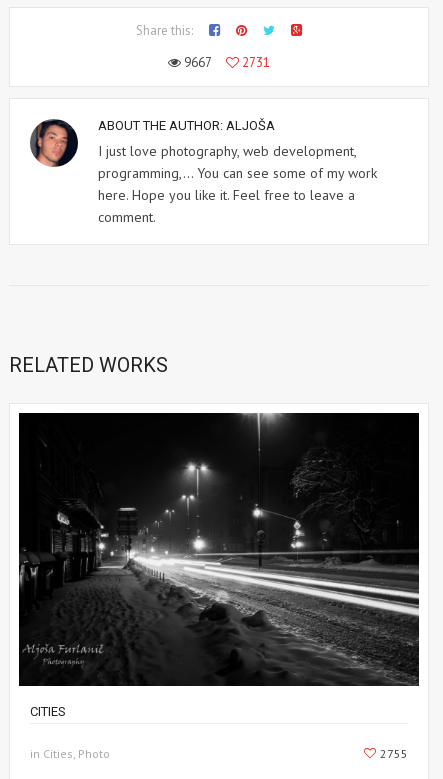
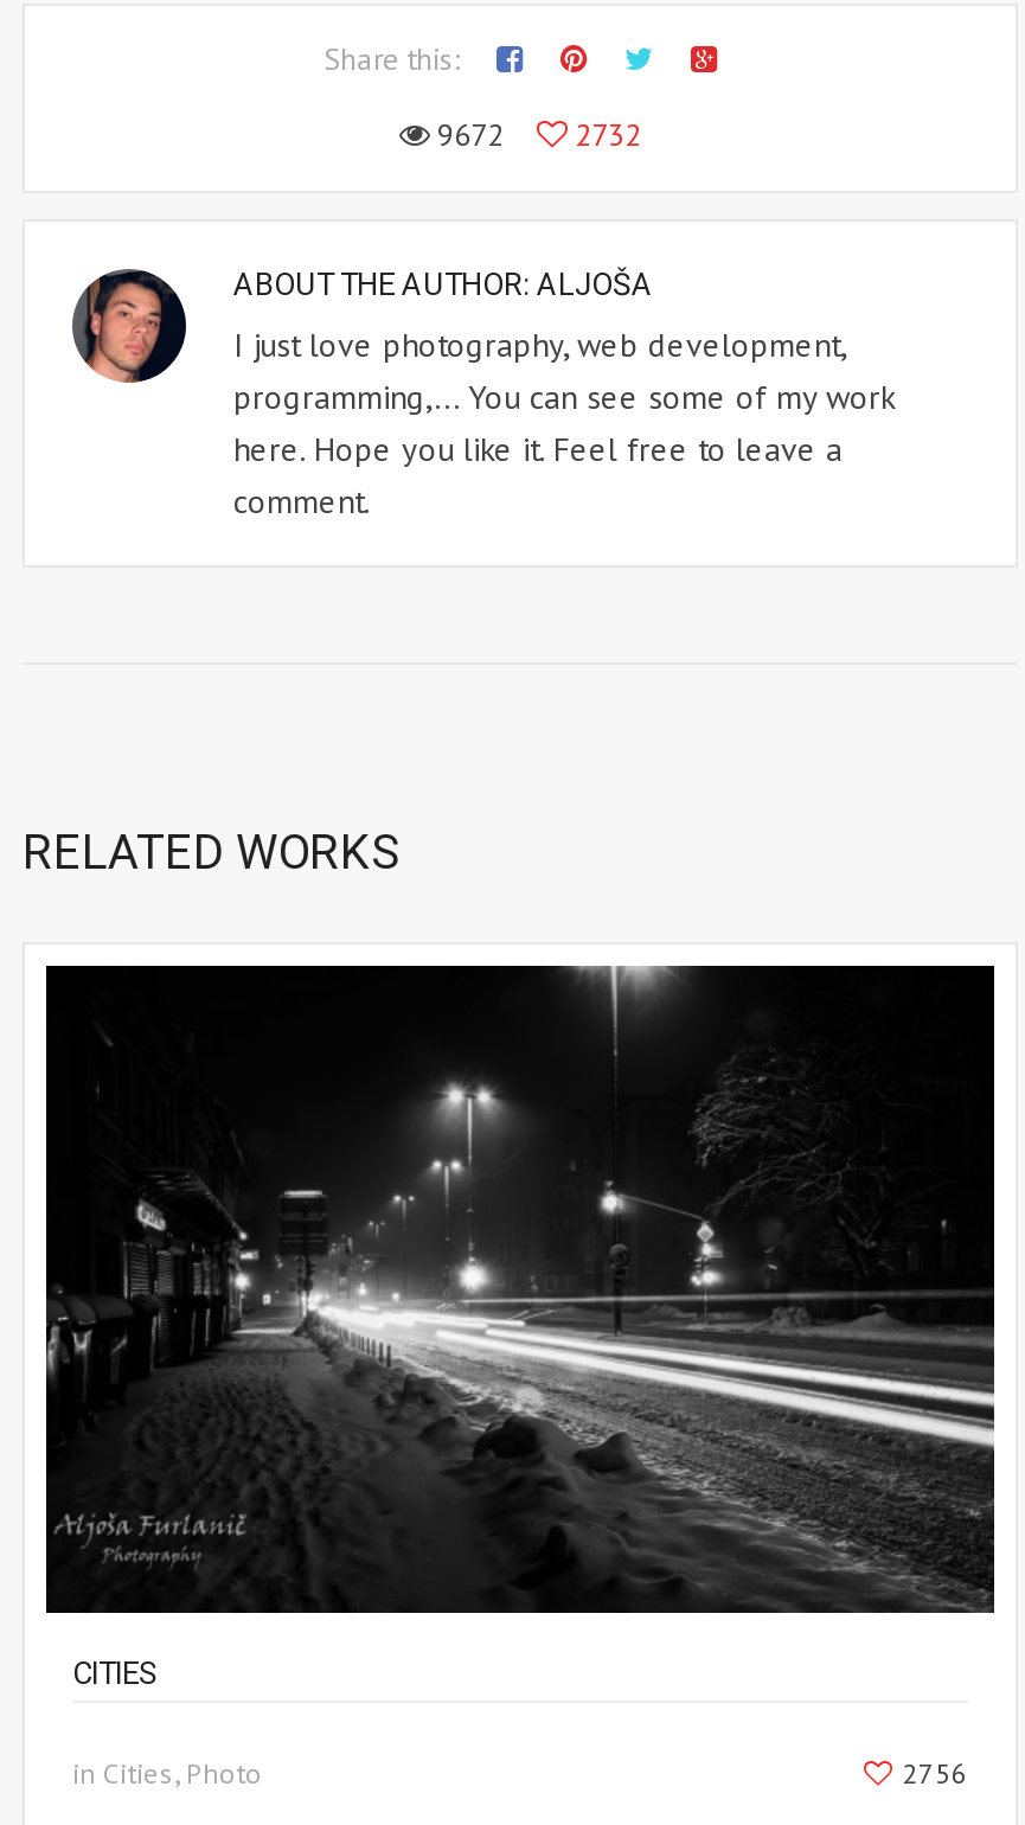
[184,54,212,71] 9667 -> [437,116,504,156] 9672
[242,54,270,71] 2731 -> [575,116,641,156] 2732
[380,746,408,761] 2755 -> [902,1755,968,1790] 2756

